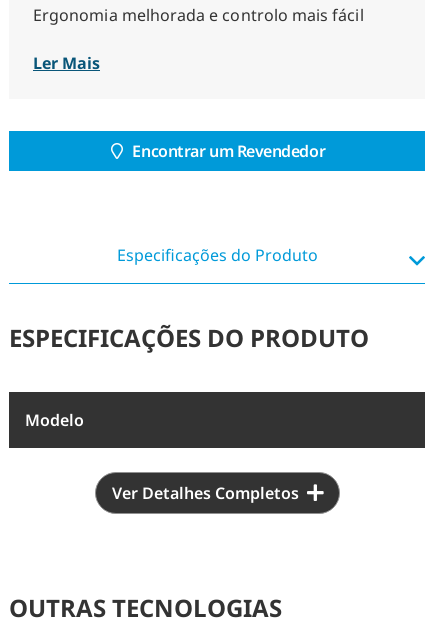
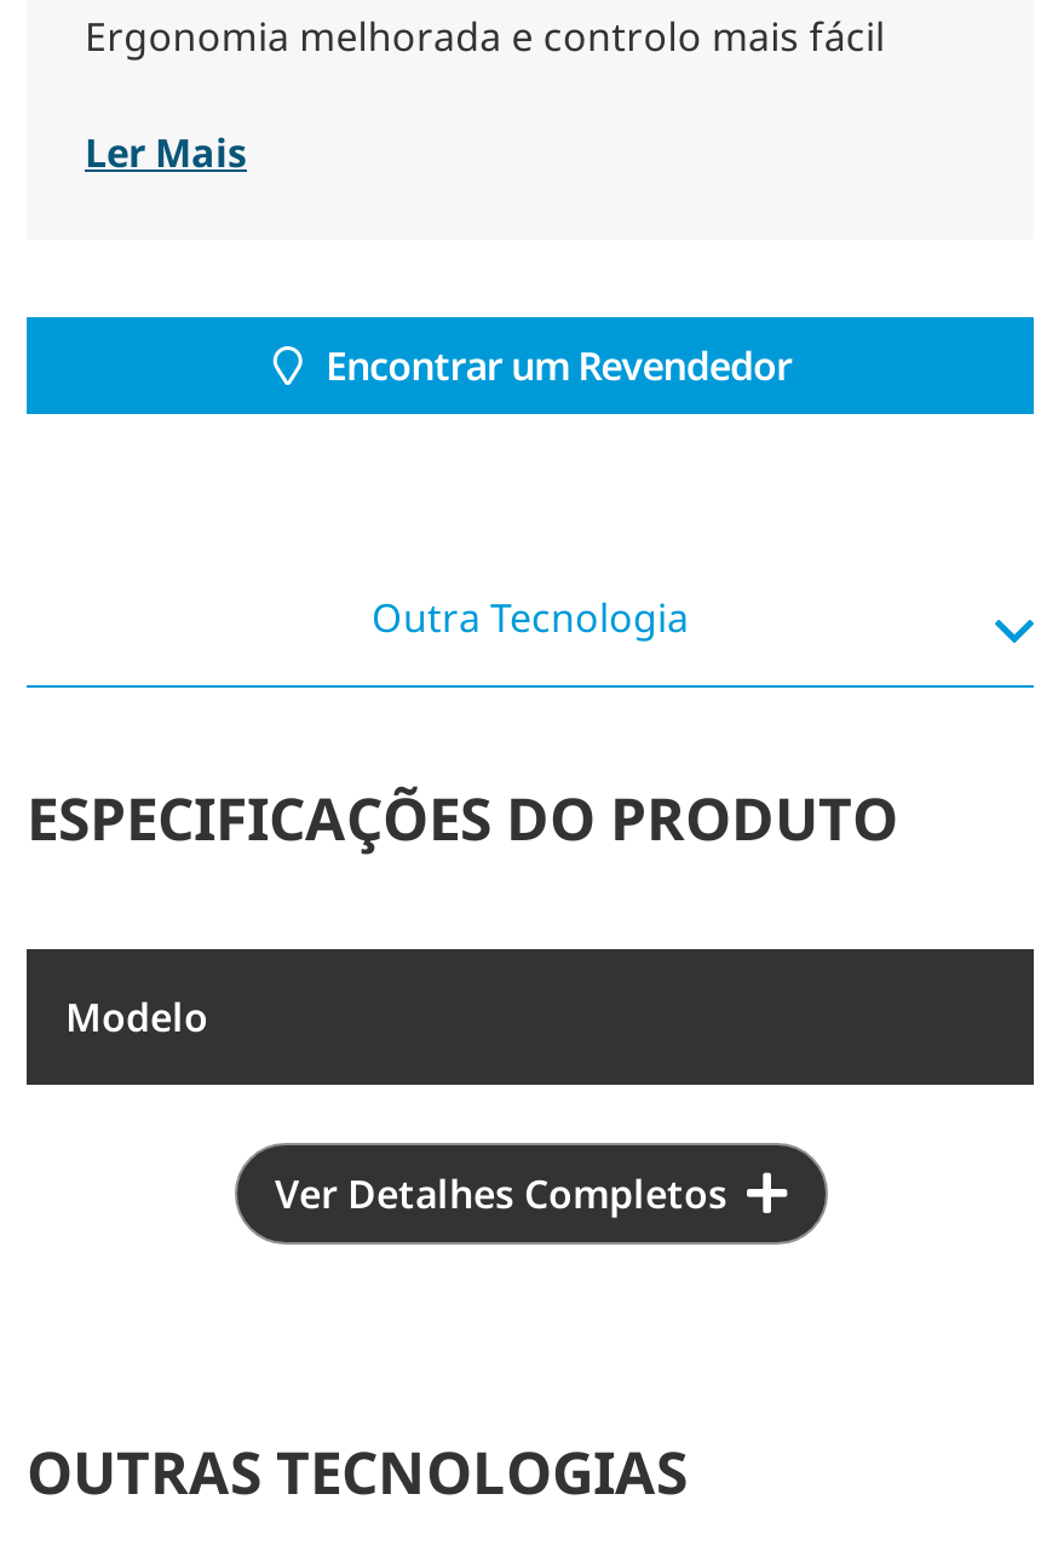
[116,244,317,266] Especificações do Produto -> [372,591,689,644] Outra Tecnologia

